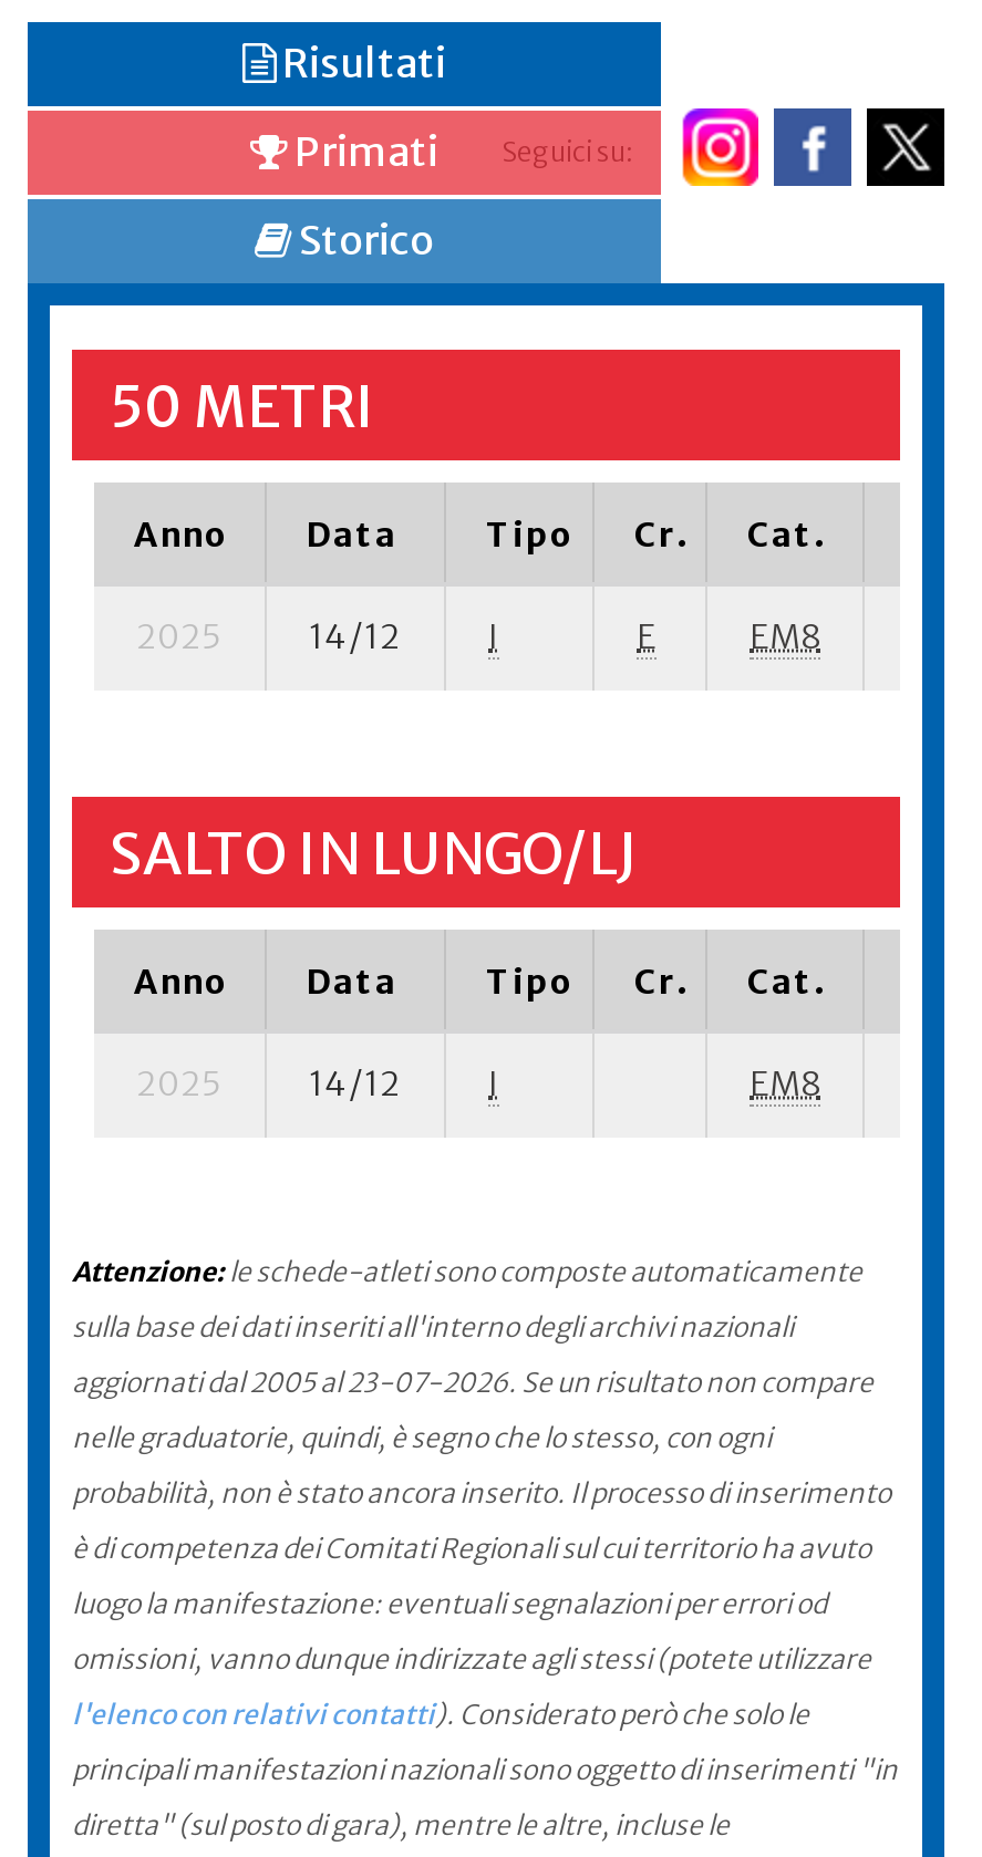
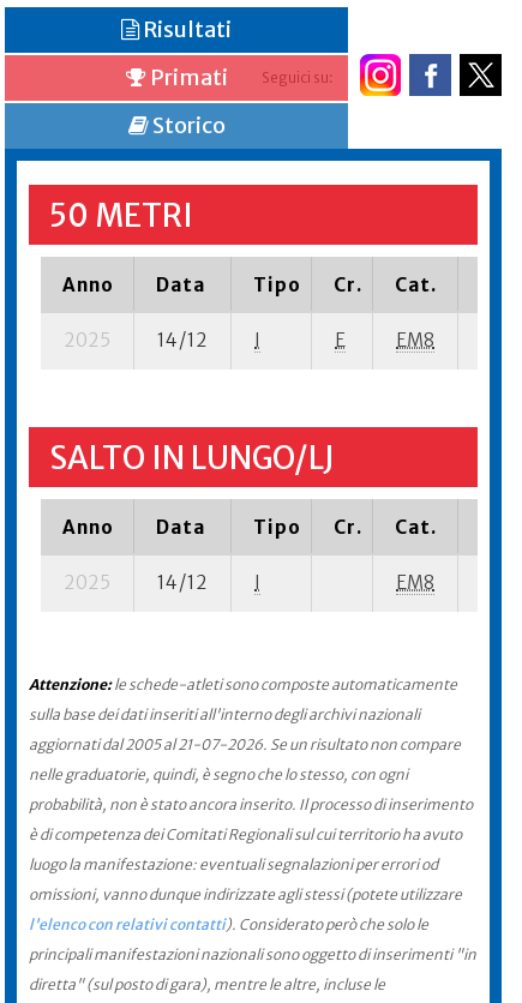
[72,1366,874,1399] aggiornati dal 2005 al 23-07-2026. Se un risultato non compare -> [29,736,461,754] aggiornati dal 2005 al 21-07-2026. Se un risultato non compare

